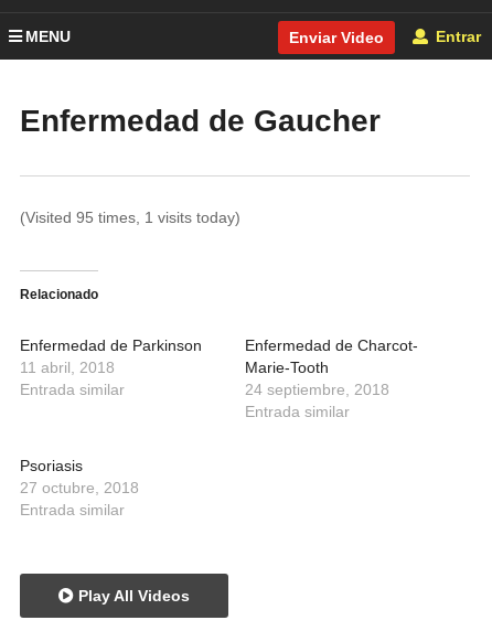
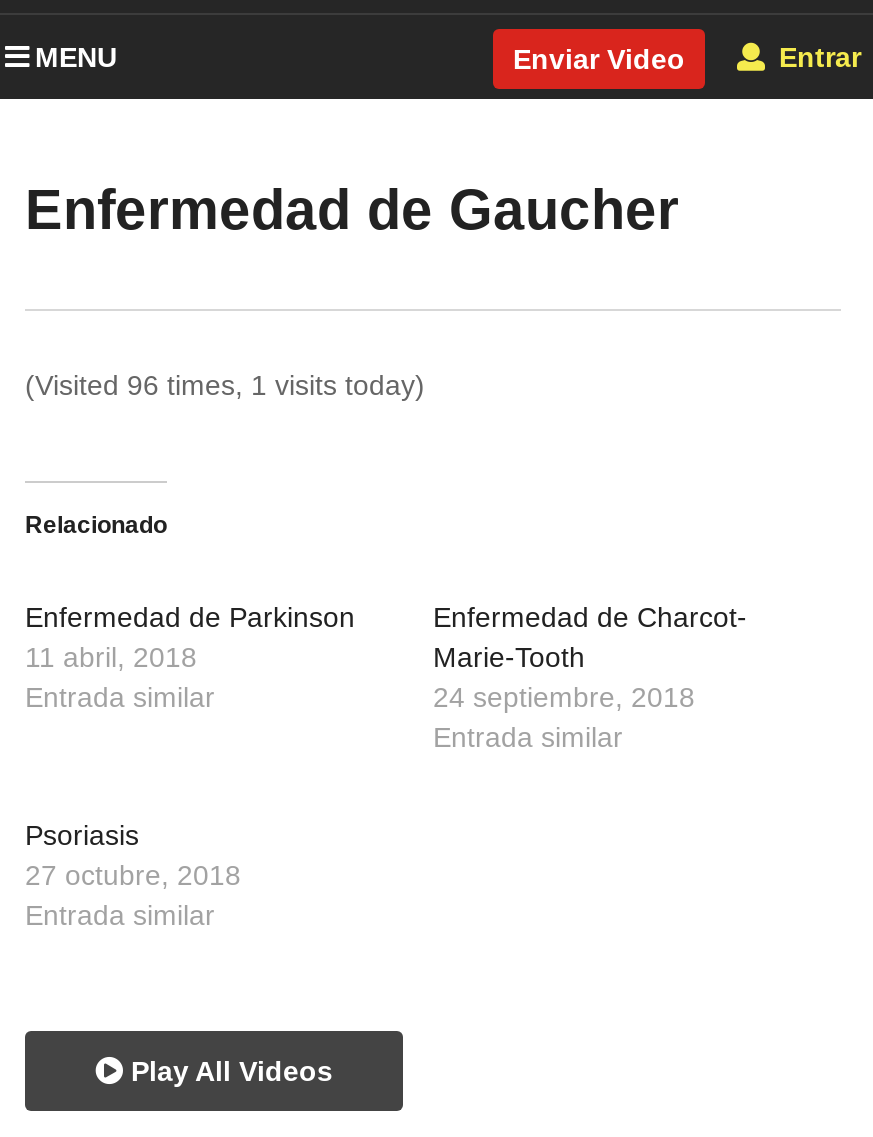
[20,208,240,226] (Visited 95 times, 1 visits today) -> [25,369,425,401] (Visited 96 times, 1 visits today)

